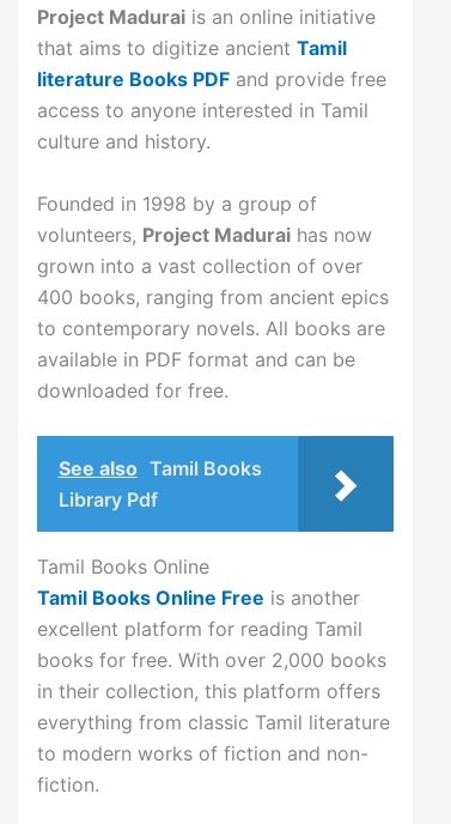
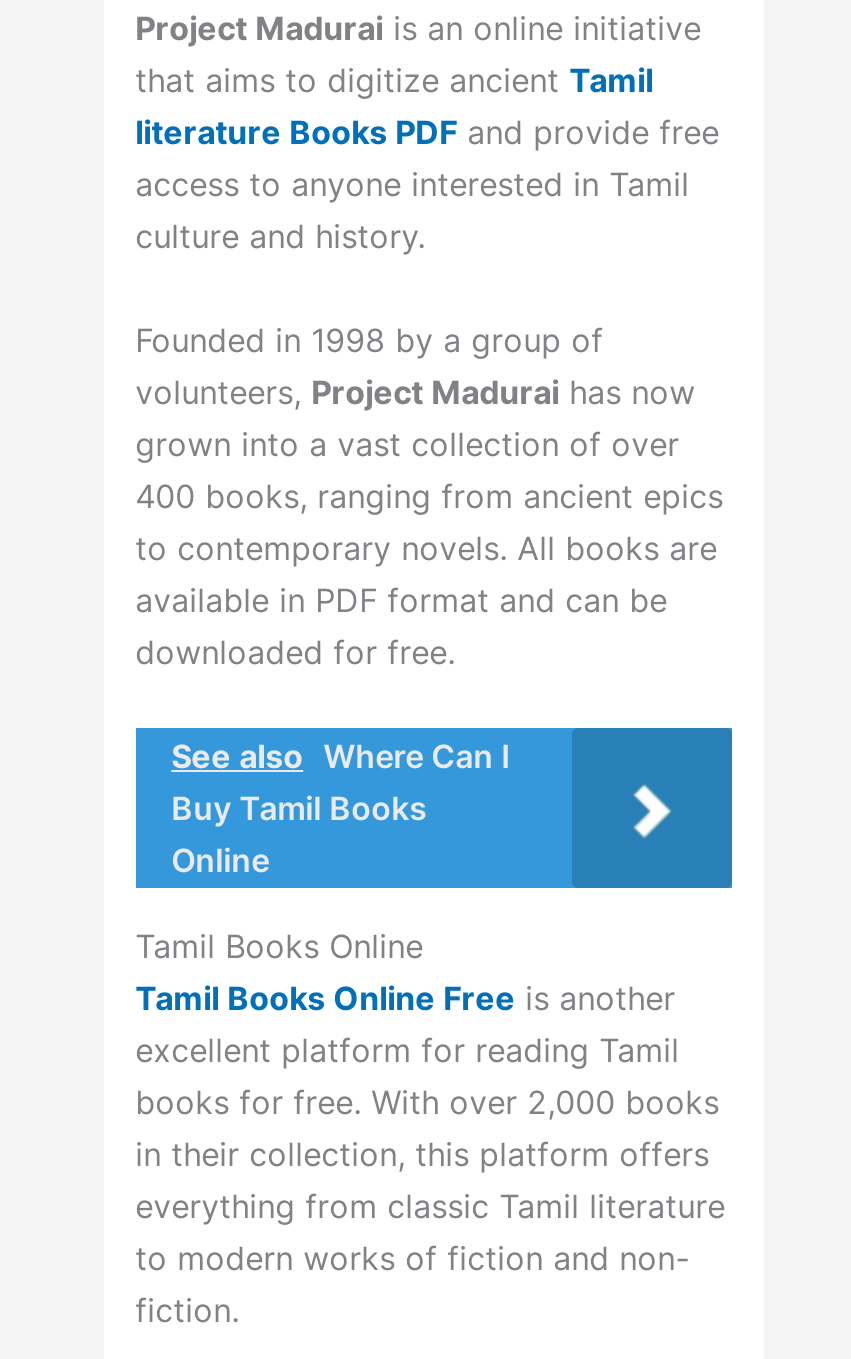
[58,457,262,512] See also Tamil Books | Library Pdf -> [171,736,509,880] See also Where Can I | Buy Tamil Books | Online

